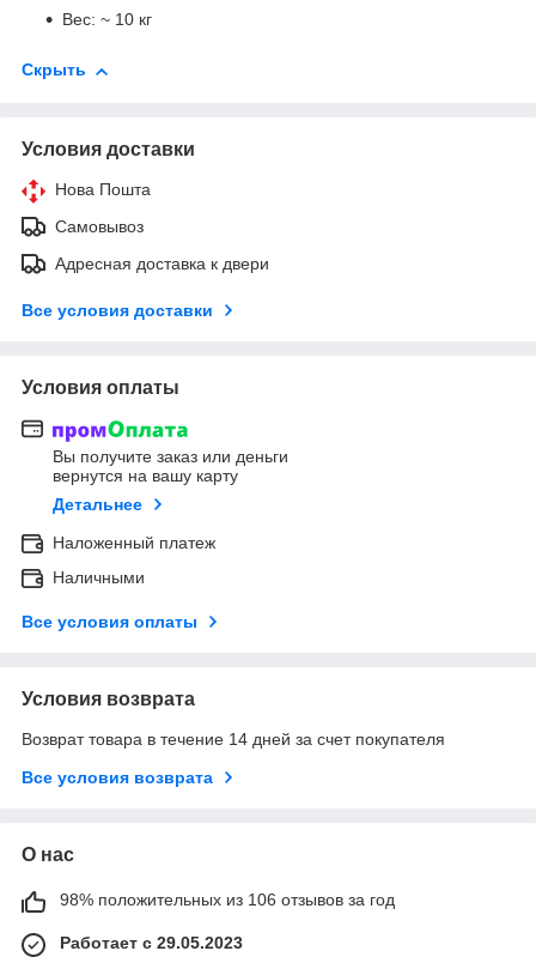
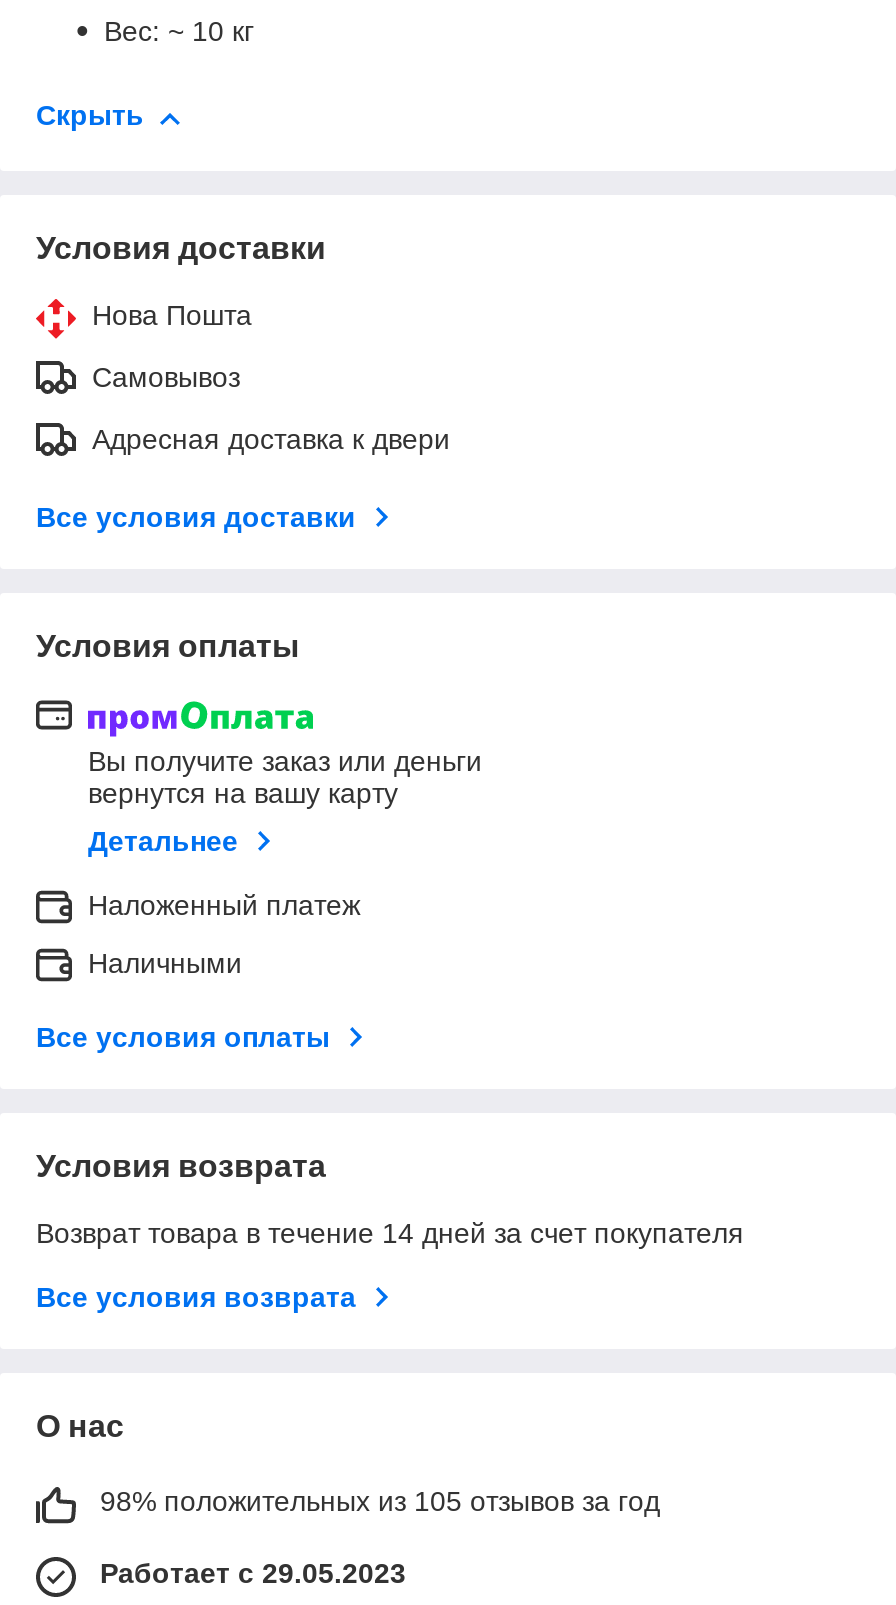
[60,890,395,909] 98% положительных из 106 отзывов за год -> [100,1485,660,1517] 98% положительных из 105 отзывов за год

